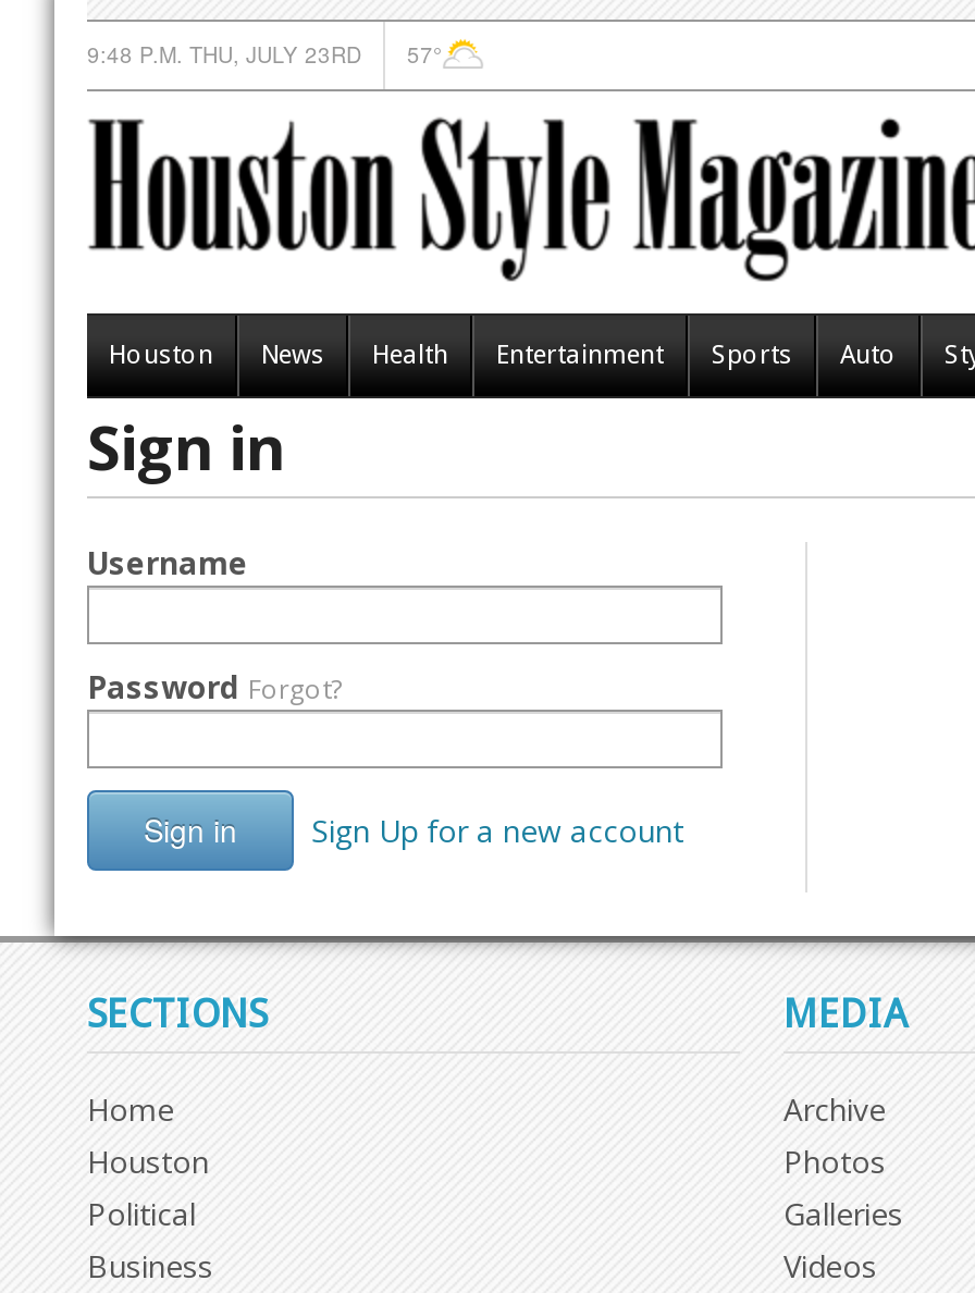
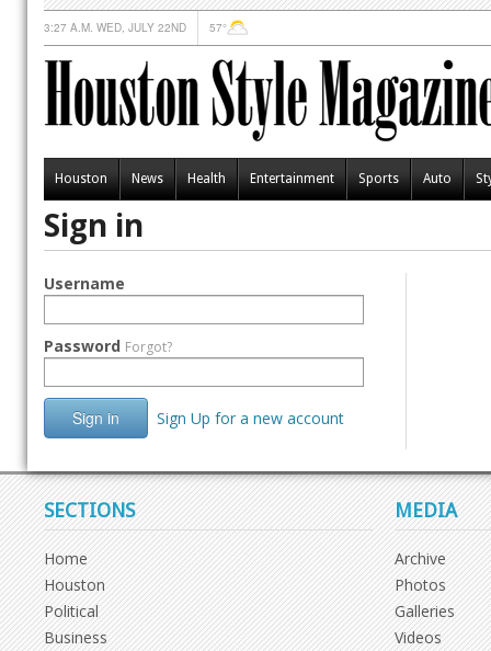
[87,39,442,70] 9:48 P.M. THU, JULY 23RD 57° -> [44,20,227,35] 3:27 A.M. WED, JULY 22ND 57°

